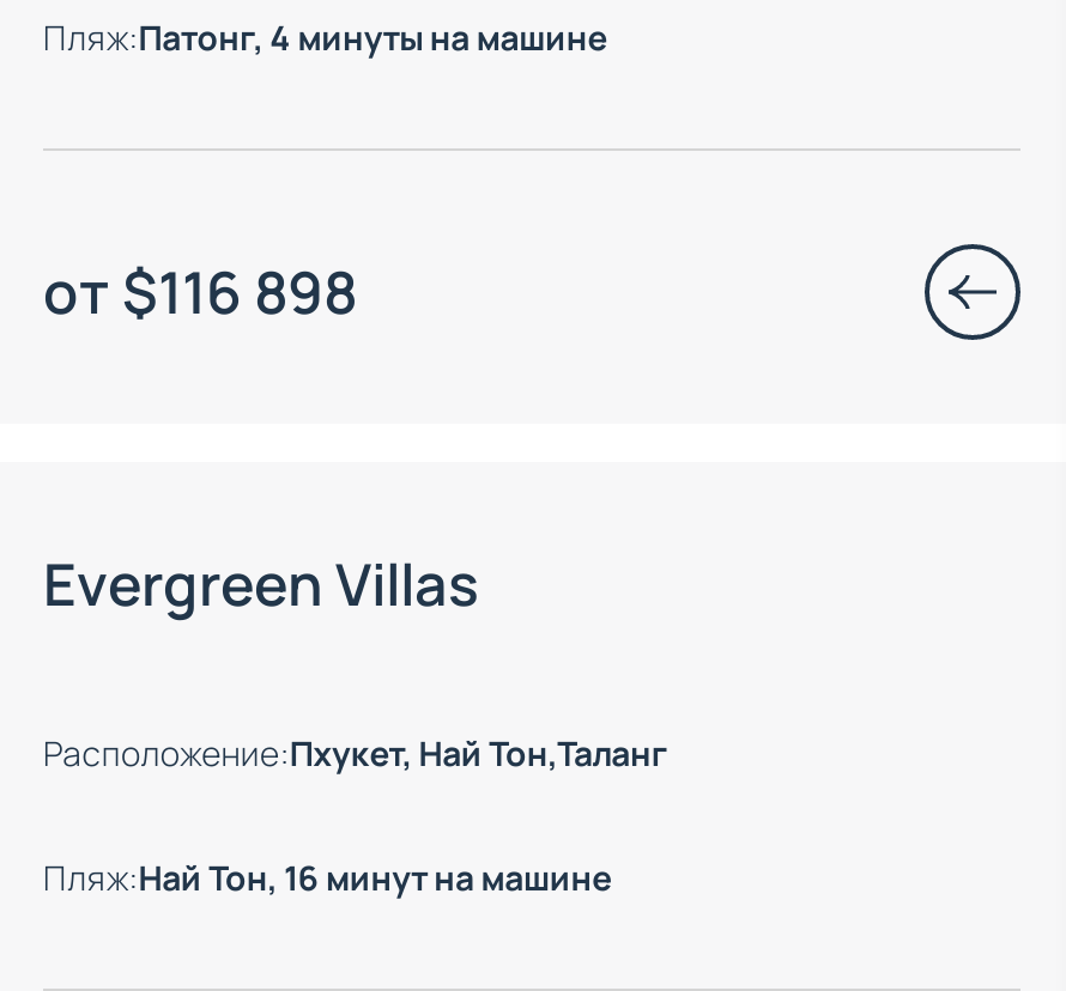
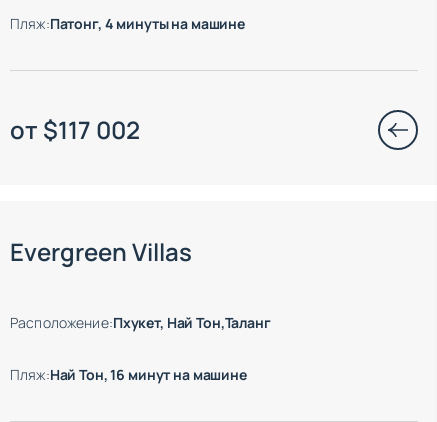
[43,252,357,331] от $116 898 -> [10,113,140,146] от $117 002

